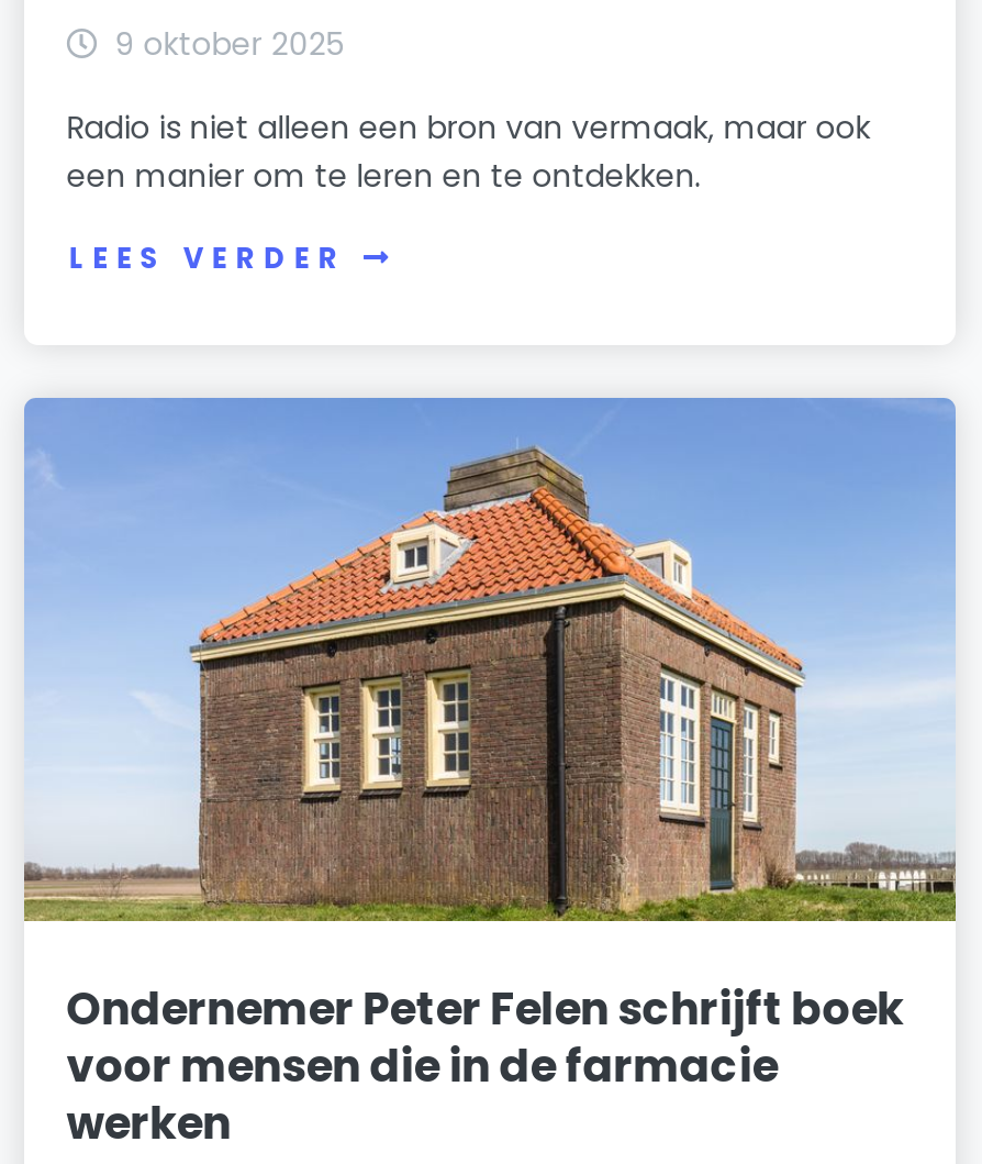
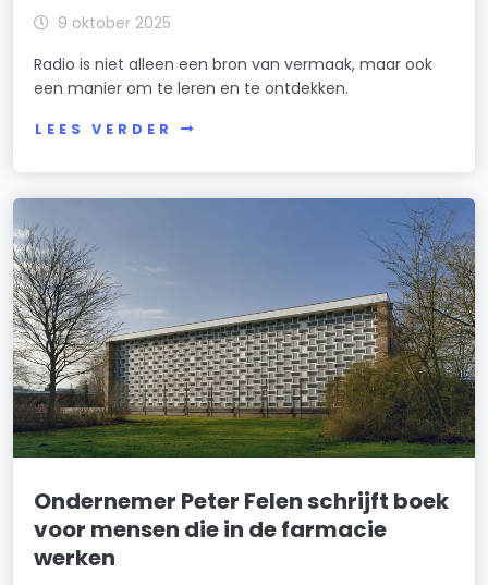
[22,398,958,923] [image] -> [12,198,476,459] [image]

